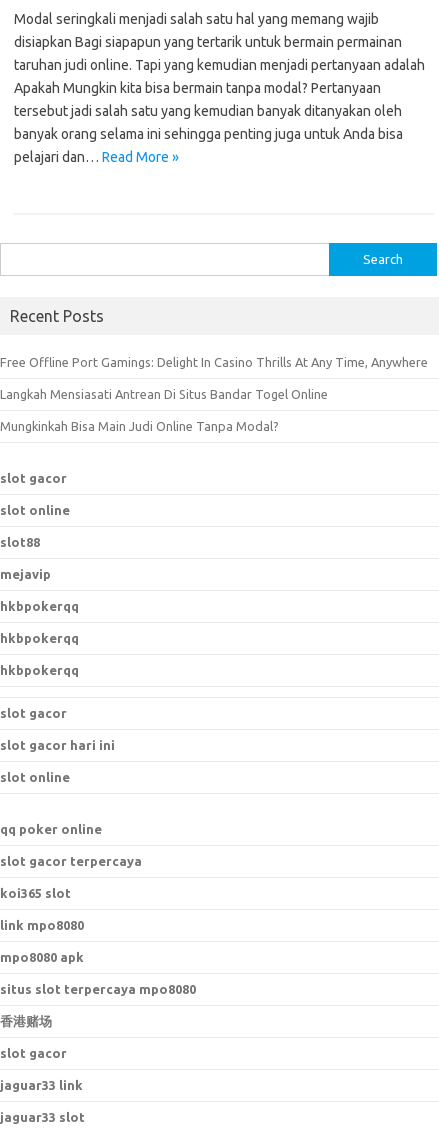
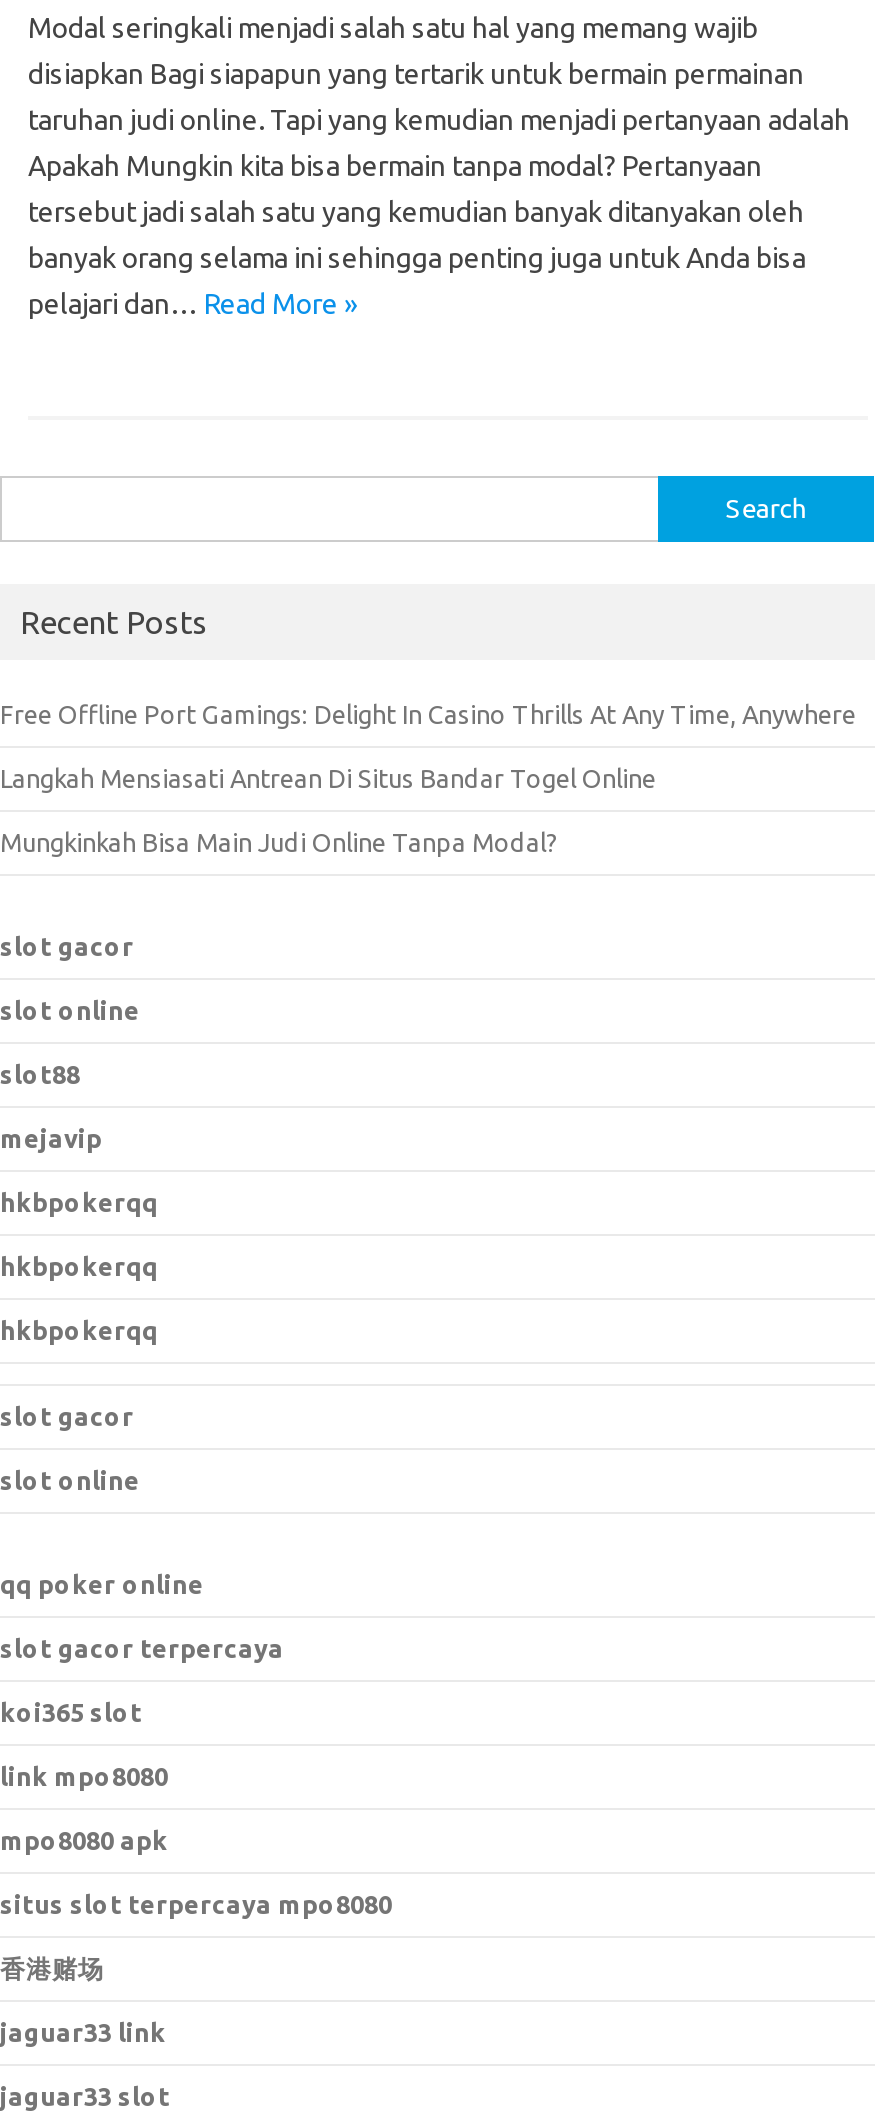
[0,738,115,752] slot gacor hari ini -> none
[0,1046,67,1060] slot gacor -> none

